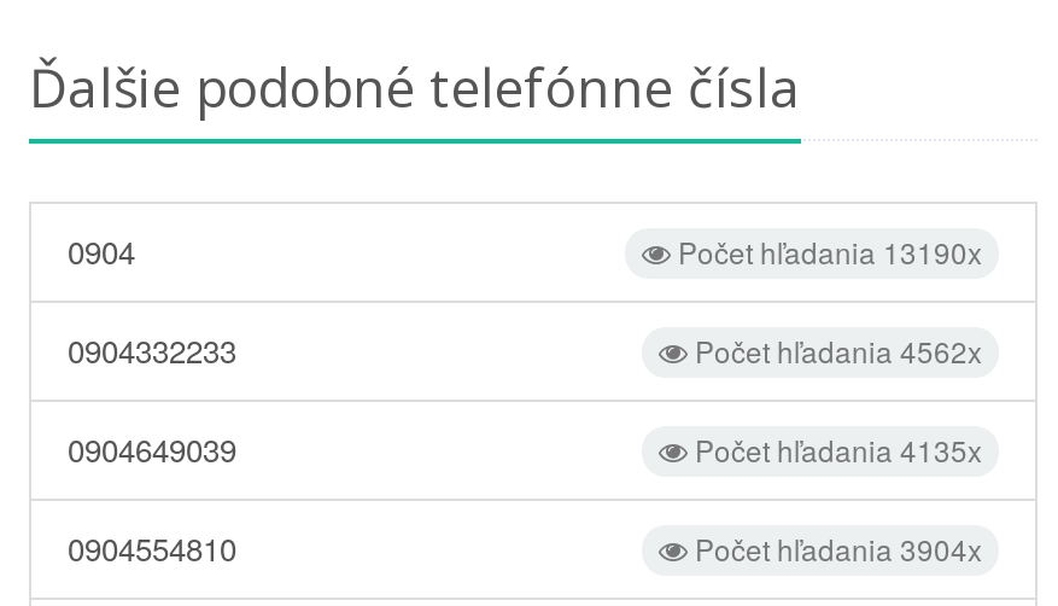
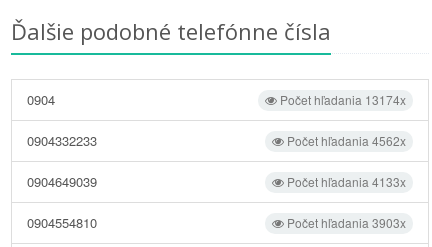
[671,230,982,271] Počet hľadania 13190x -> [277,91,406,108] Počet hľadania 13174x
[688,428,982,469] Počet hľadania 4135x -> [284,173,406,190] Počet hľadania 4133x
[688,527,982,568] Počet hľadania 3904x -> [284,214,406,231] Počet hľadania 3903x

